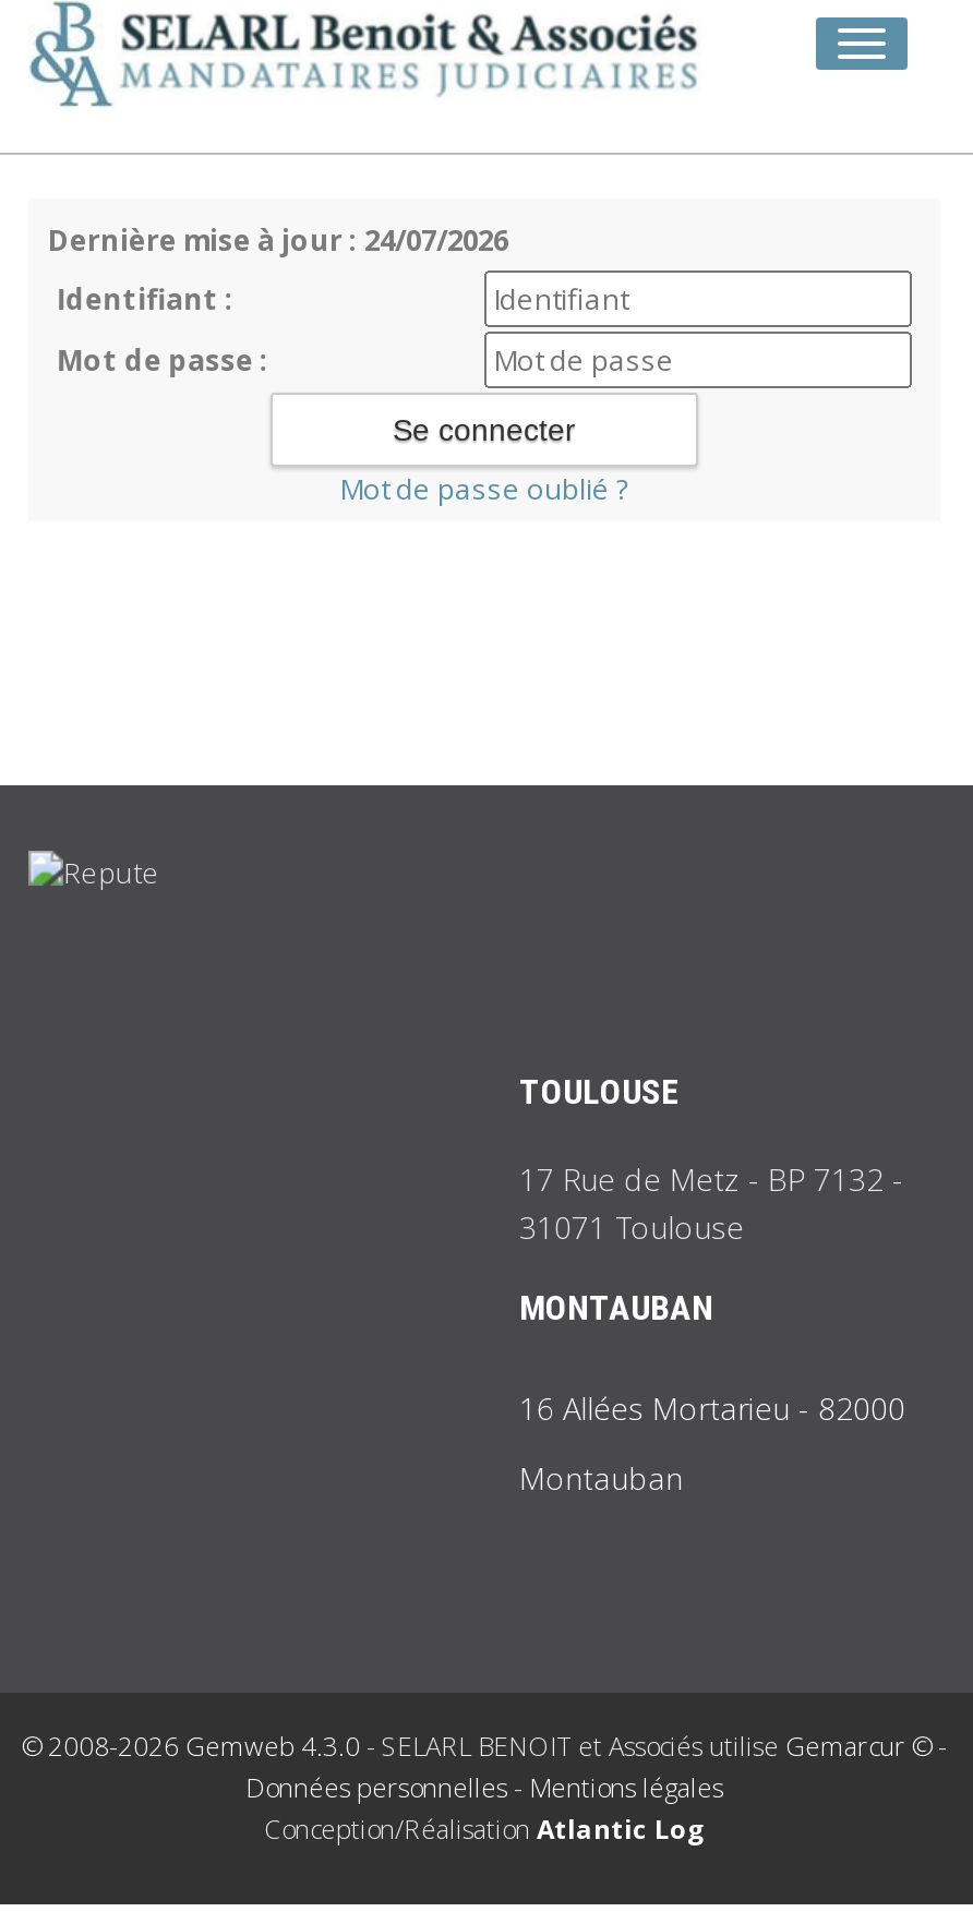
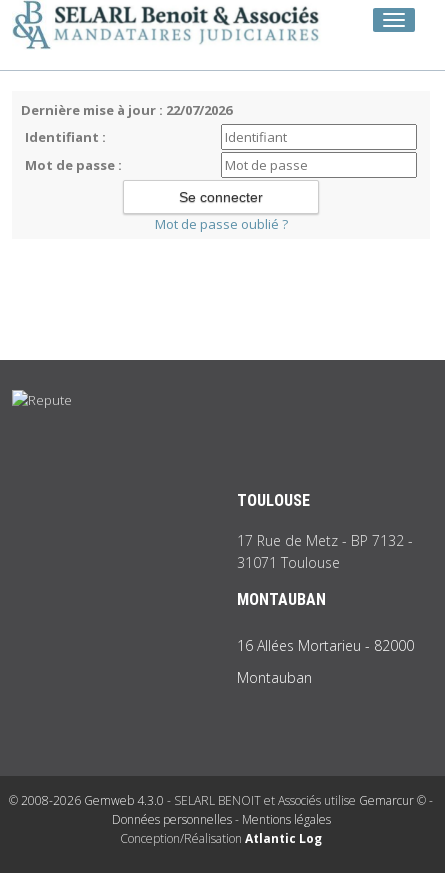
[48,220,508,260] Dernière mise à jour : 24/07/2026 -> [21,101,232,119] Dernière mise à jour : 22/07/2026

